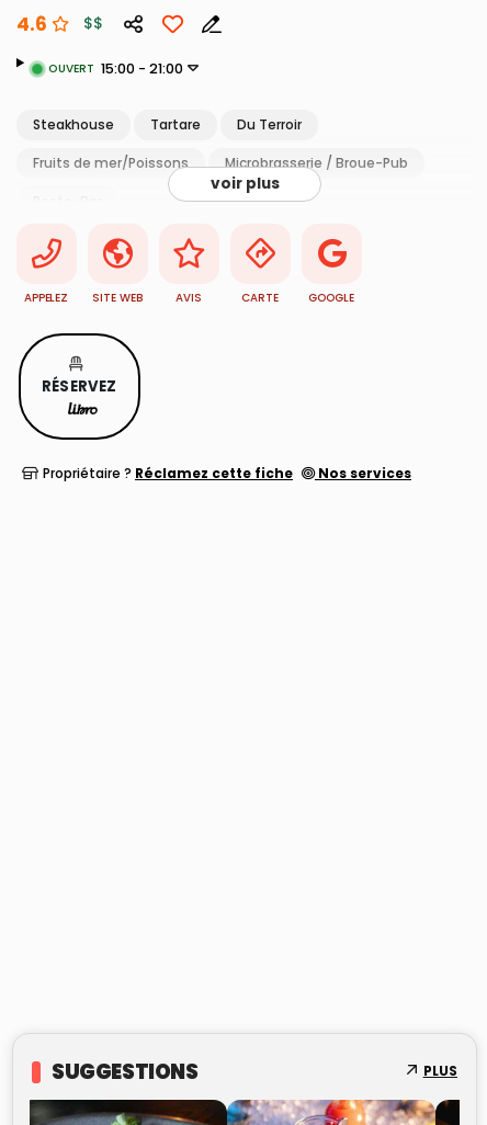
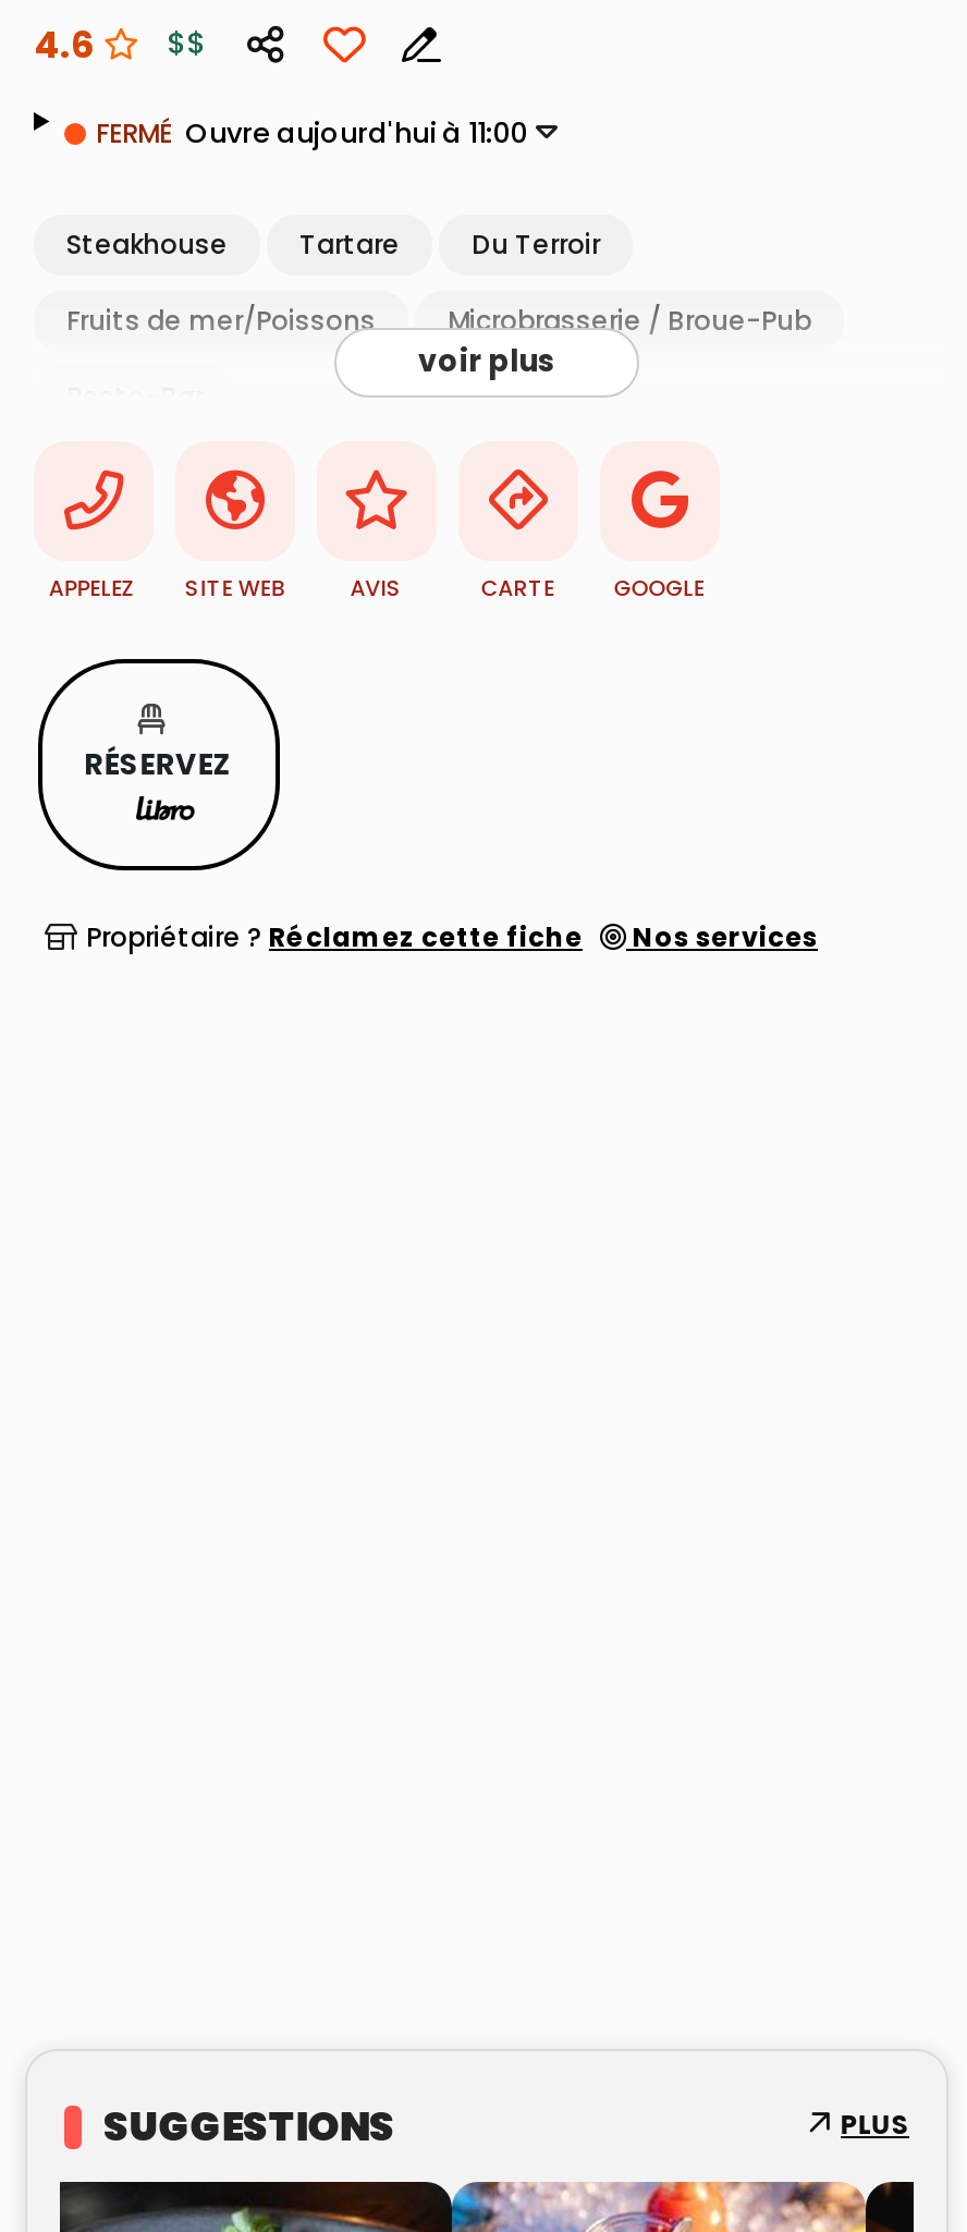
[48,59,183,78] OUVERT 15:00 - 21:00 -> [96,113,527,151] FERMÉ Ouvre aujourd'hui à 11:00

